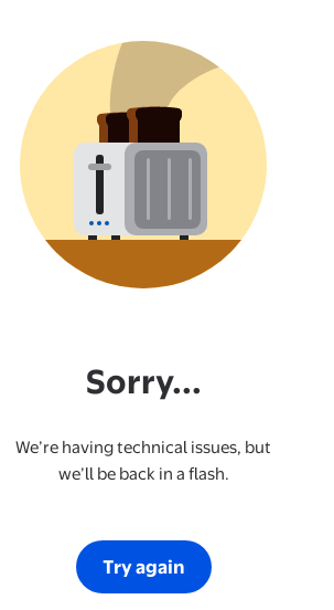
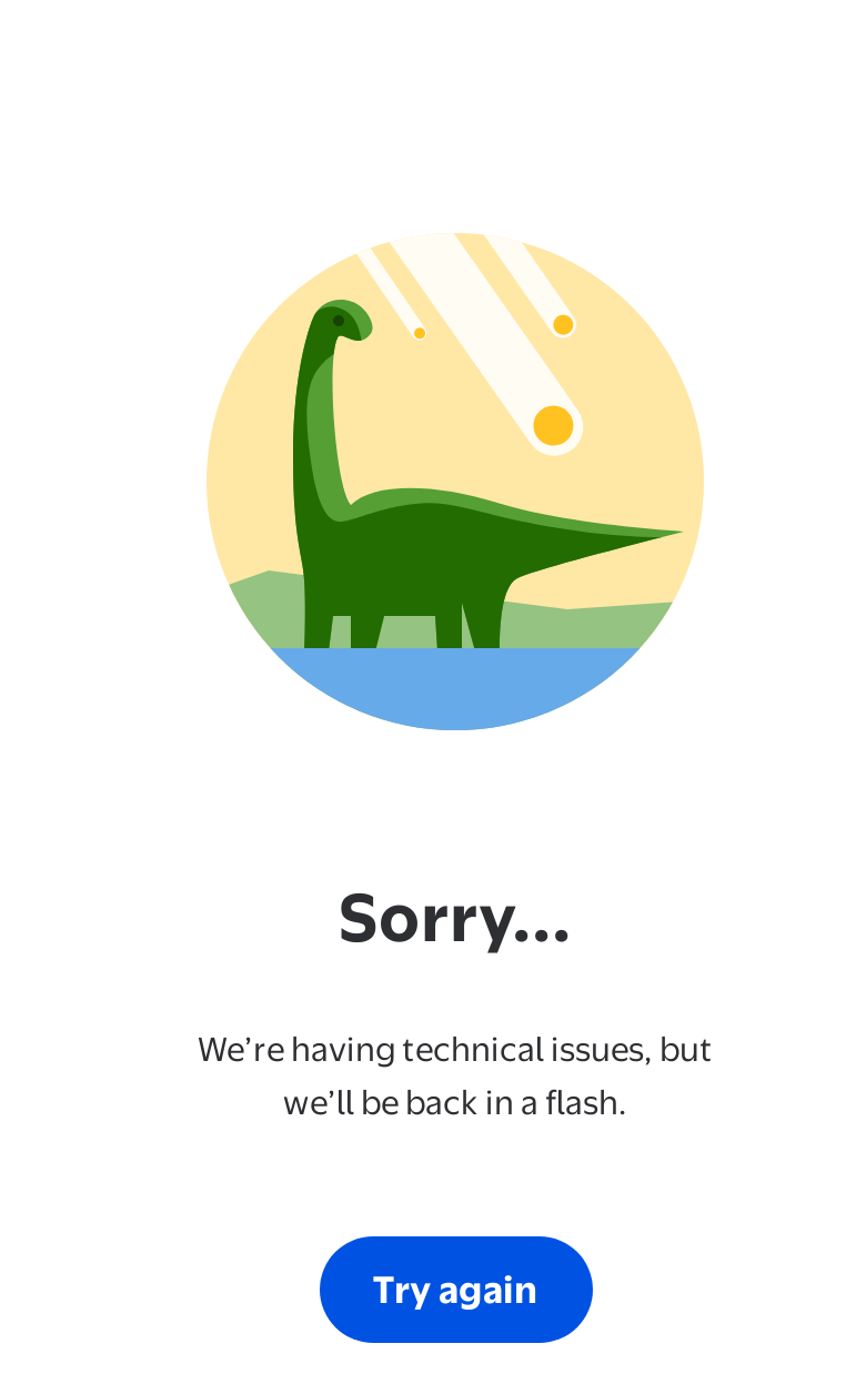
[32,41,252,290] [image] -> [229,235,682,733] [image]

